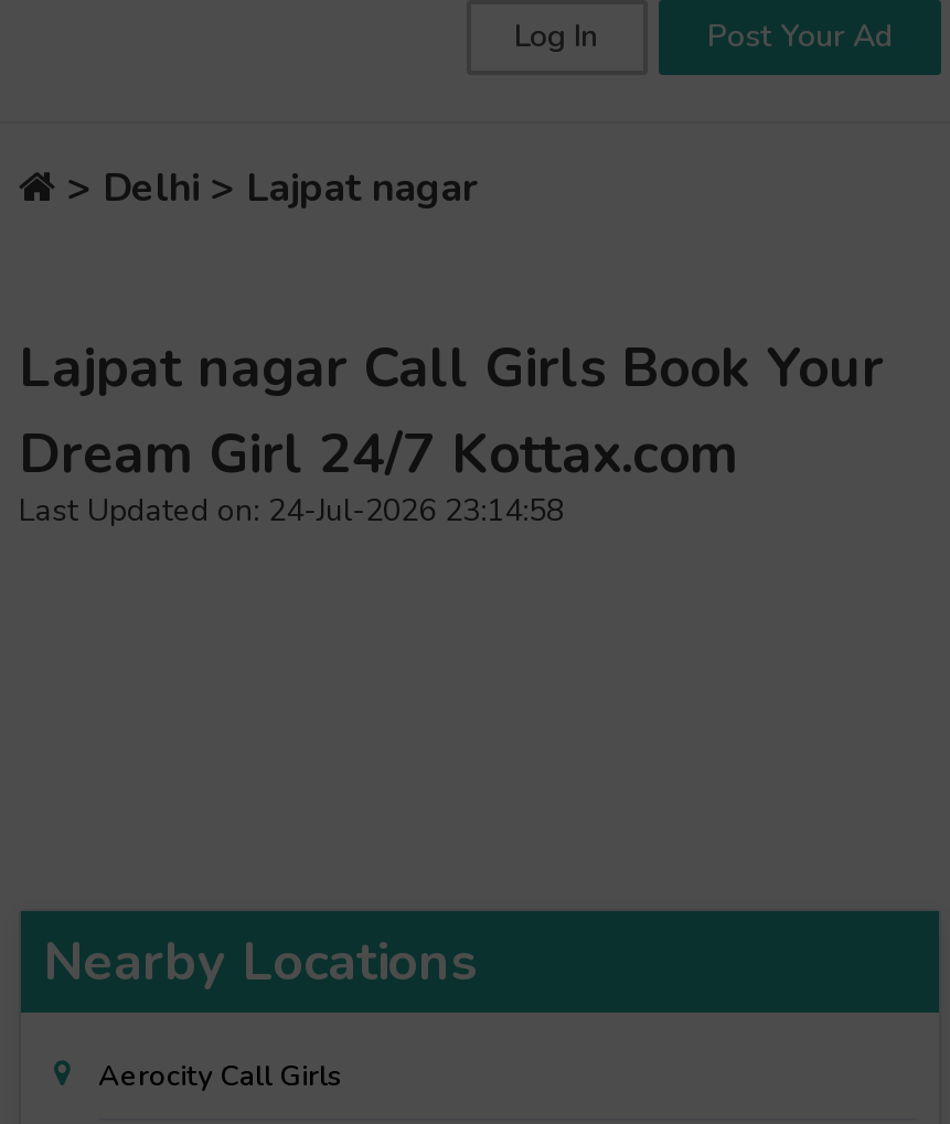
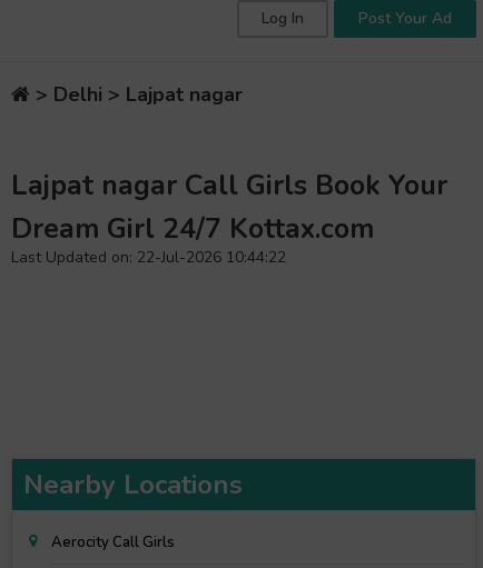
[19,490,564,532] Last Updated on: 24-Jul-2026 23:14:58 -> [11,247,286,268] Last Updated on: 22-Jul-2026 10:44:22

